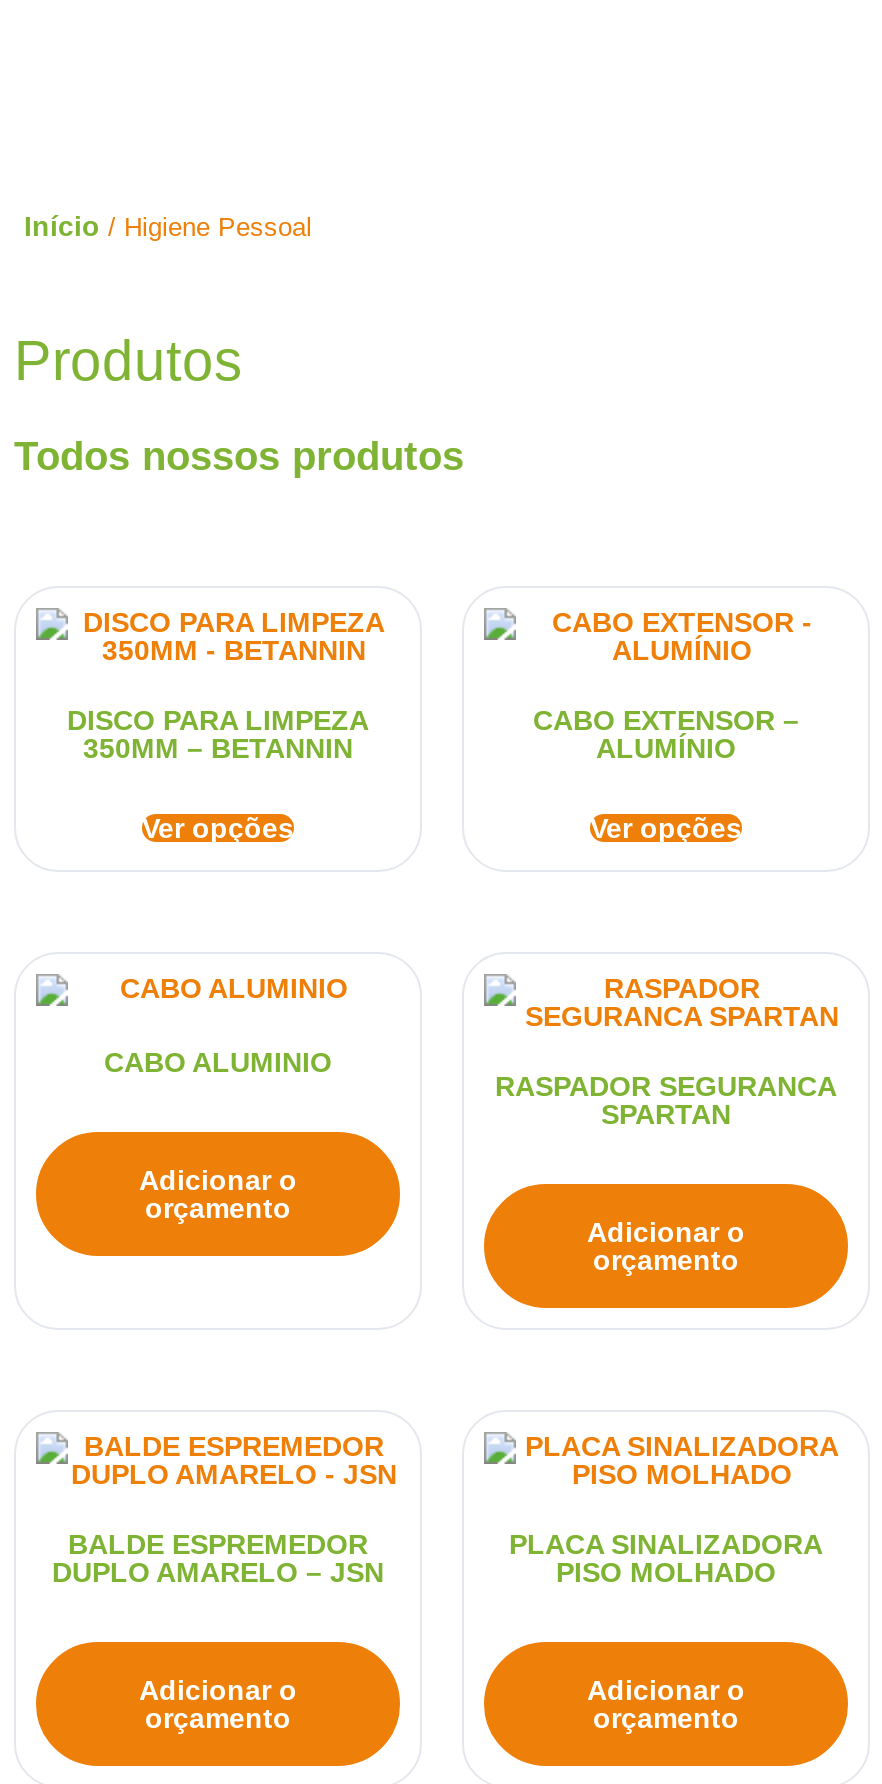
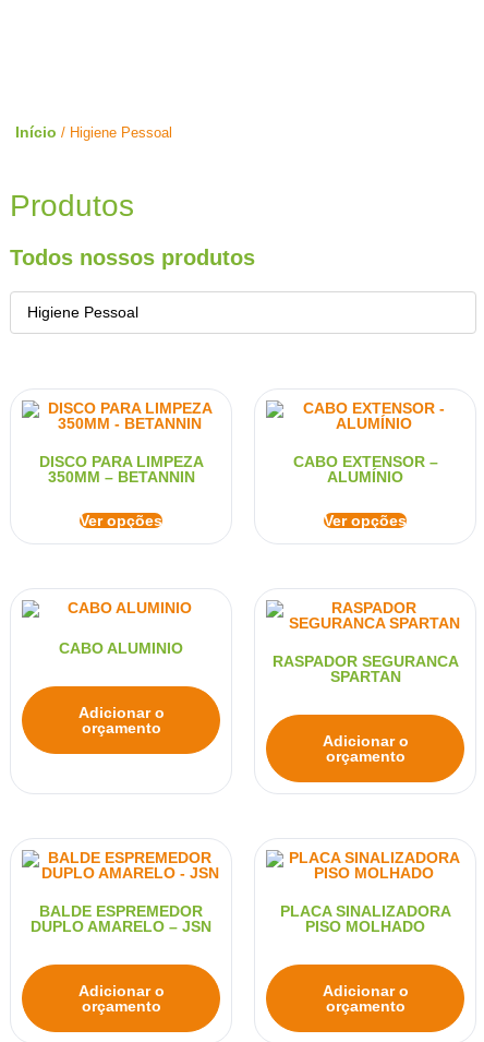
none -> [27,303,138,321] Higiene Pessoal

